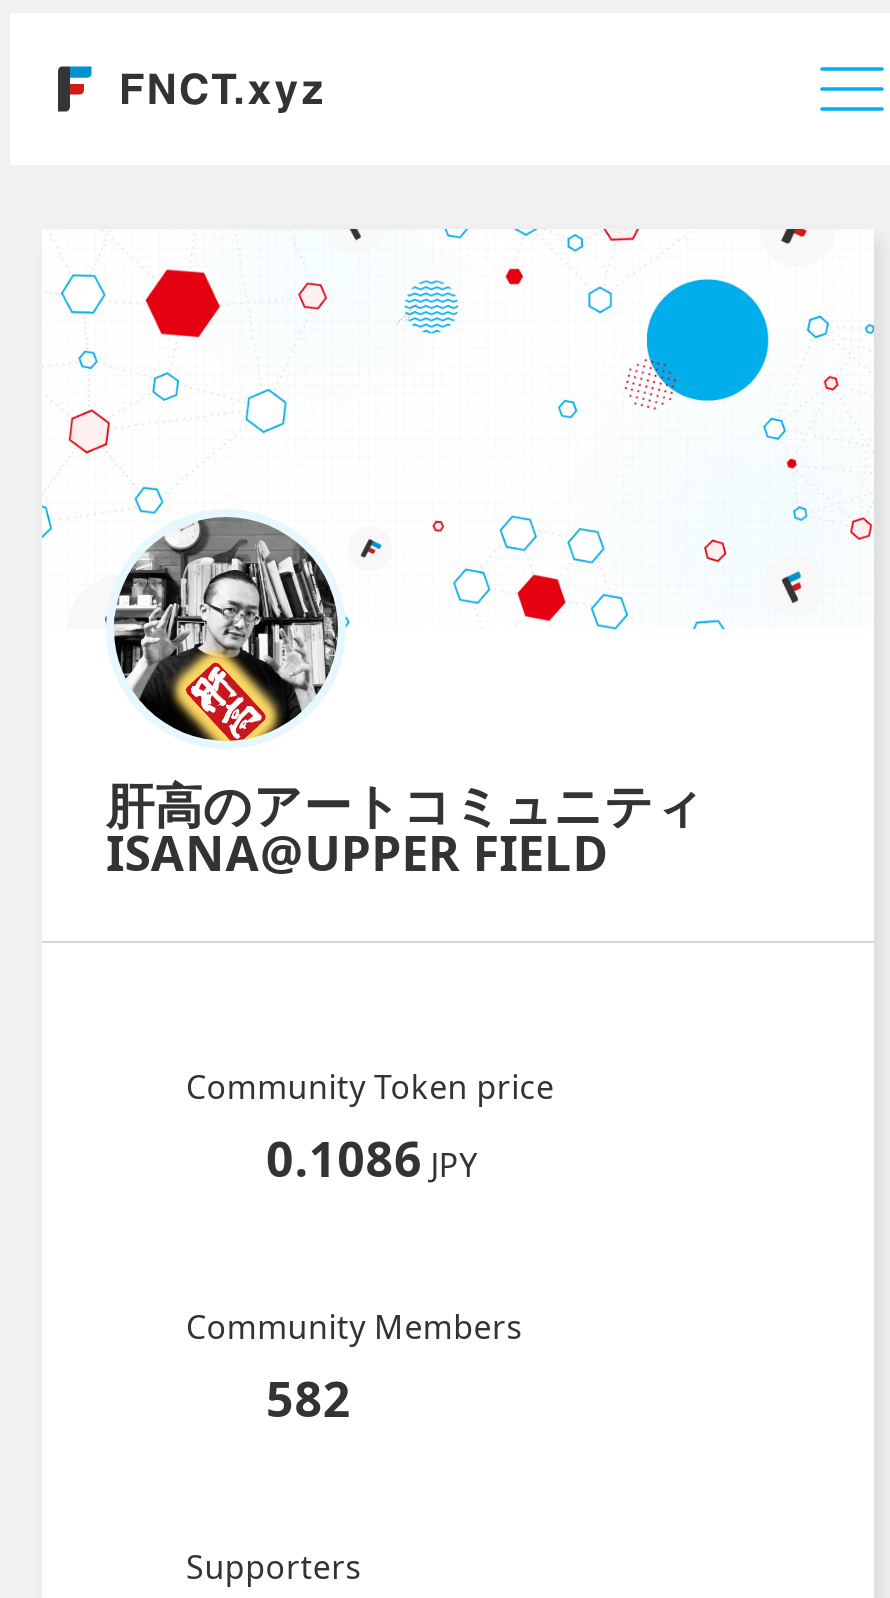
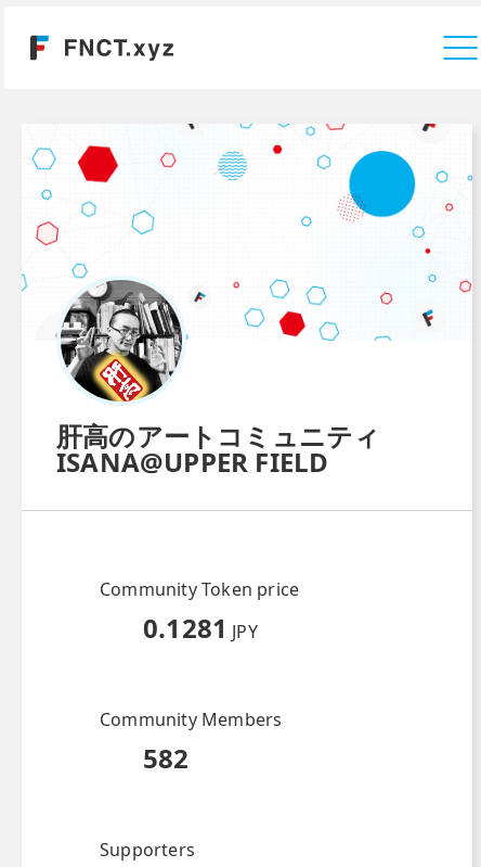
[266,1125,478,1191] 0.1086 JPY -> [143,610,258,646] 0.1281 JPY

